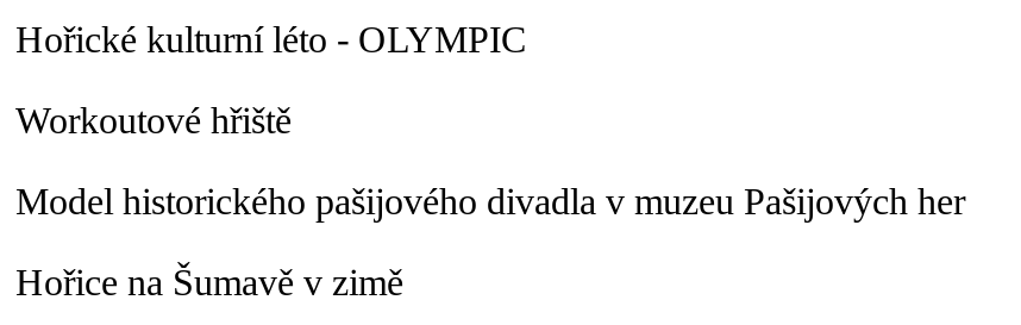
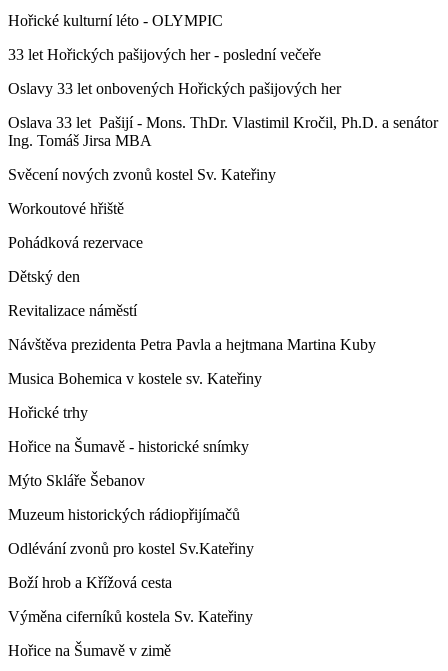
none -> [8,46,438,183] 33 let Hořických pašijových her - poslední večeře | Oslavy 33 let onbovených Hořických pašijových her | Oslava 33 let Pašijí - Mons. ThDr. Vlastimil Kročil, Ph.D. a senátor | Ing. Tomáš Jirsa MBA | Svěcení nových zvonů kostel Sv. Kateřiny
[15,181,965,221] Model historického pašijového divadla v muzeu Pašijových her -> [8,234,376,625] Pohádková rezervace | Dětský den | Revitalizace náměstí | Návštěva prezidenta Petra Pavla a hejtmana Martina Kuby | Musica Bohemica v kostele sv. Kateřiny | Hořické trhy | Hořice na Šumavě - historické snímky | Mýto Skláře Šebanov | Muzeum historických rádiopřijímačů | Odlévání zvonů pro kostel Sv.Kateřiny | Boží hrob a Křížová cesta | Výměna ciferníků kostela Sv. Kateřiny

